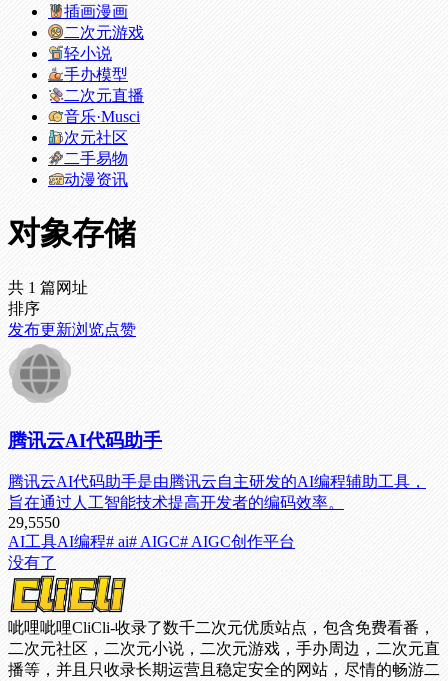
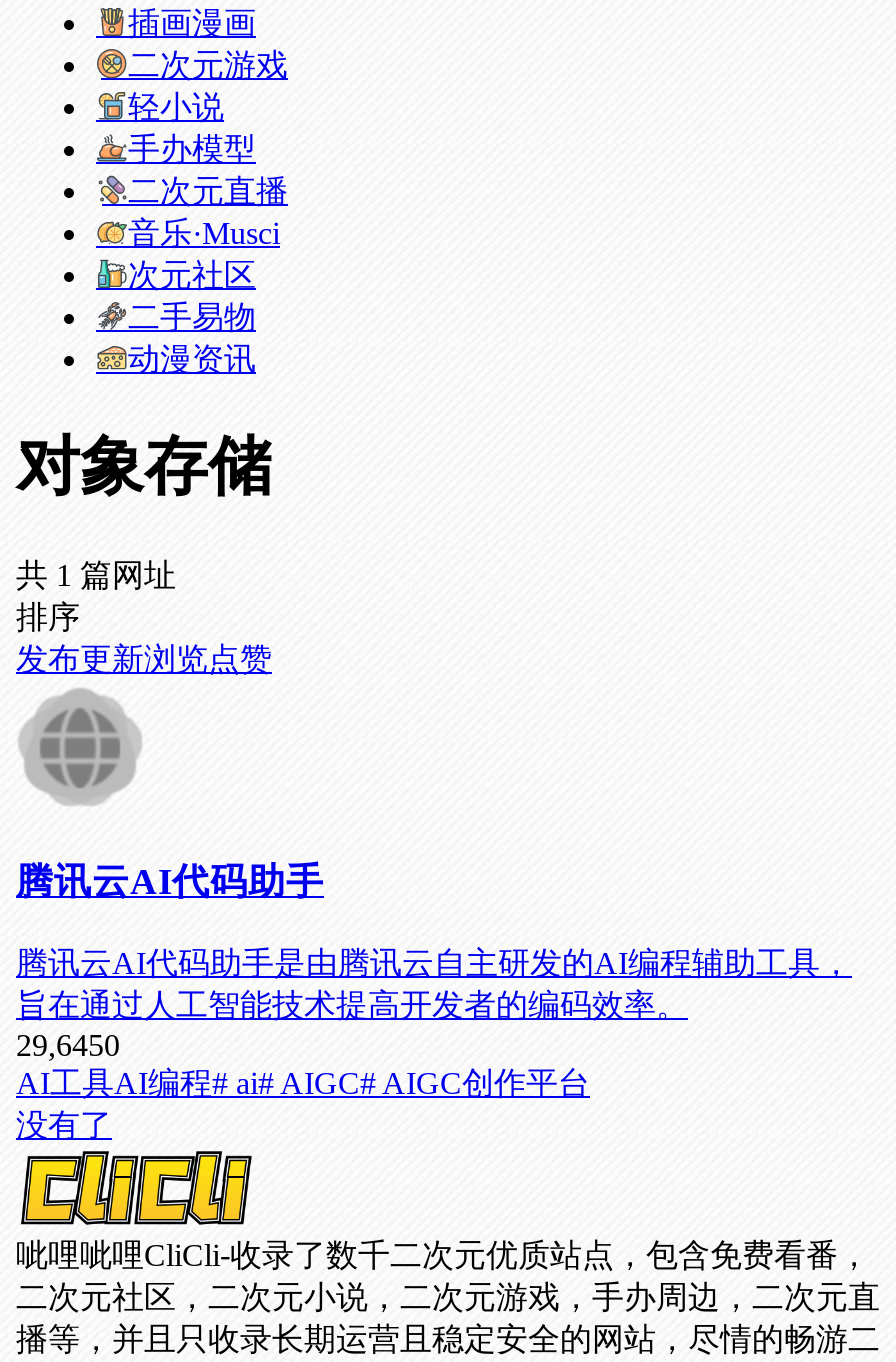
[8,514,60,531] 29,5550 -> [16,1029,120,1063] 29,6450

